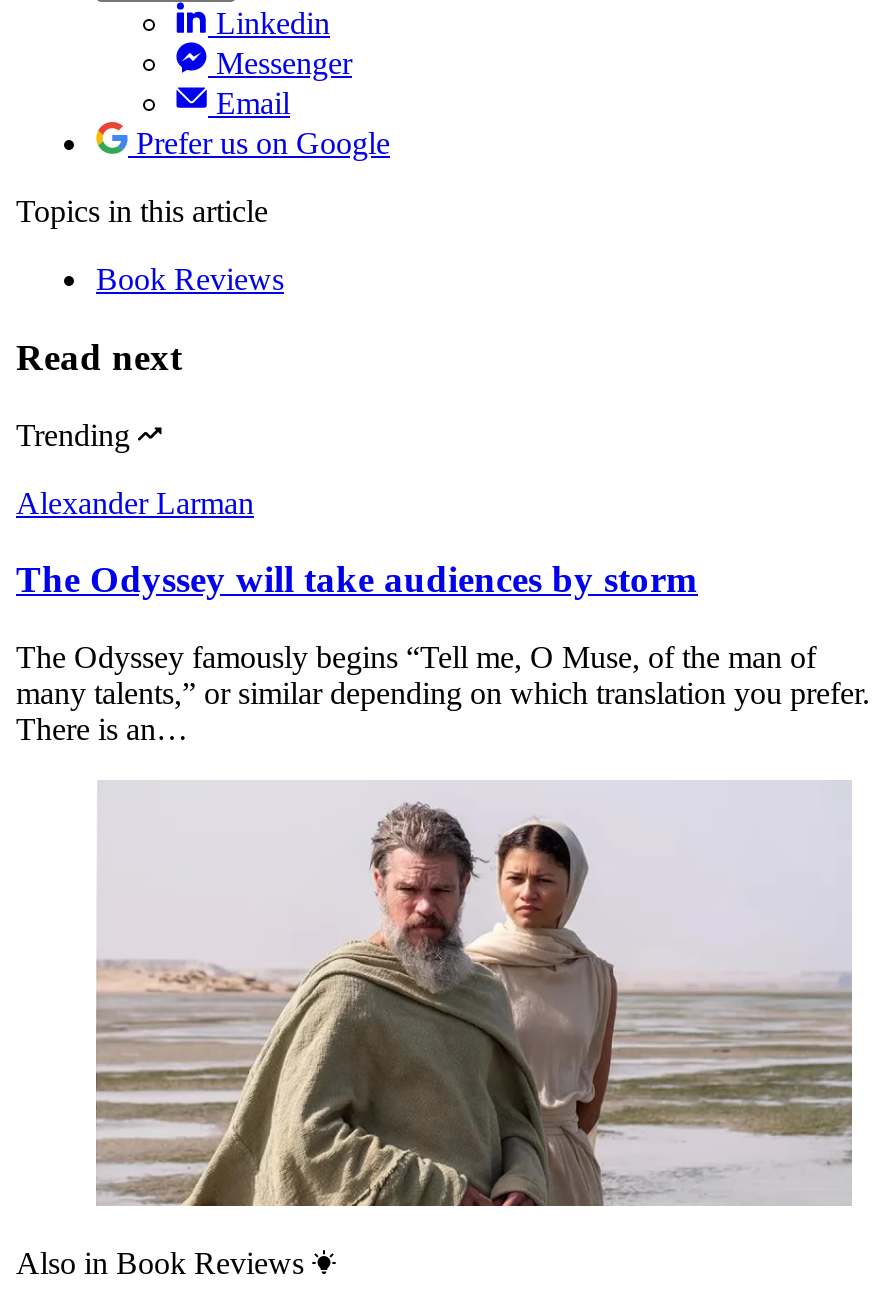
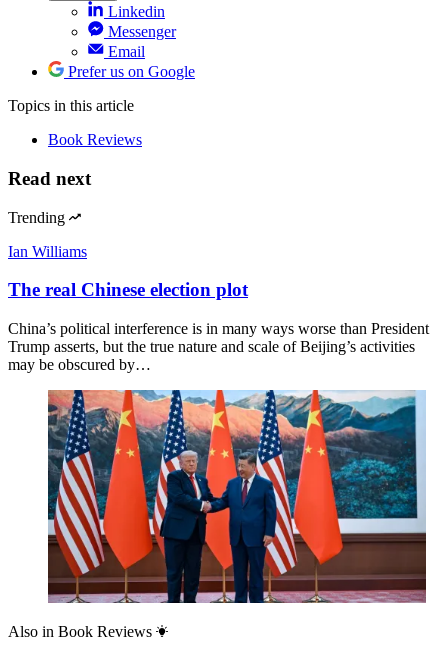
[16,486,254,520] Alexander Larman -> [8,243,87,260] Ian Williams
[16,559,698,601] The Odyssey will take audiences by storm -> [8,279,248,300] The real Chinese election plot
[16,640,870,746] The Odyssey famously begins “Tell me, O Muse, of the man of | many talents,” or similar depending on which translation you prefer. | There is an… -> [8,320,429,373] China’s political interference is in many ways worse than President | Trump asserts, but the true nature and scale of Beijing’s activities | may be obscured by…
[94,780,854,1208] [image] -> [47,389,427,604] [image]

